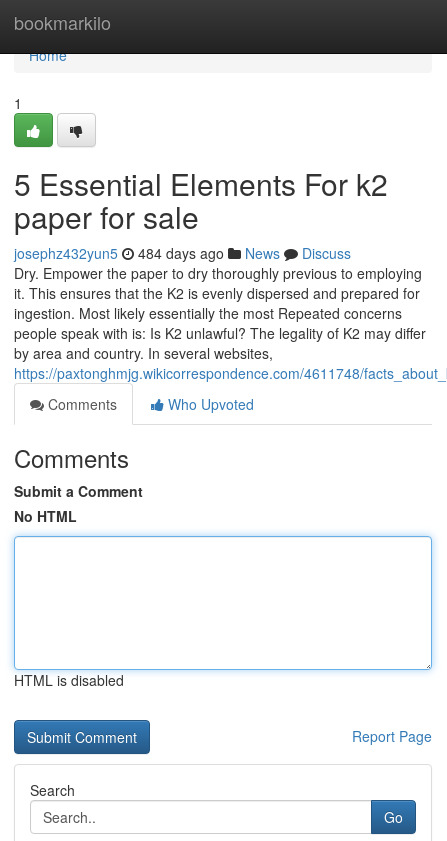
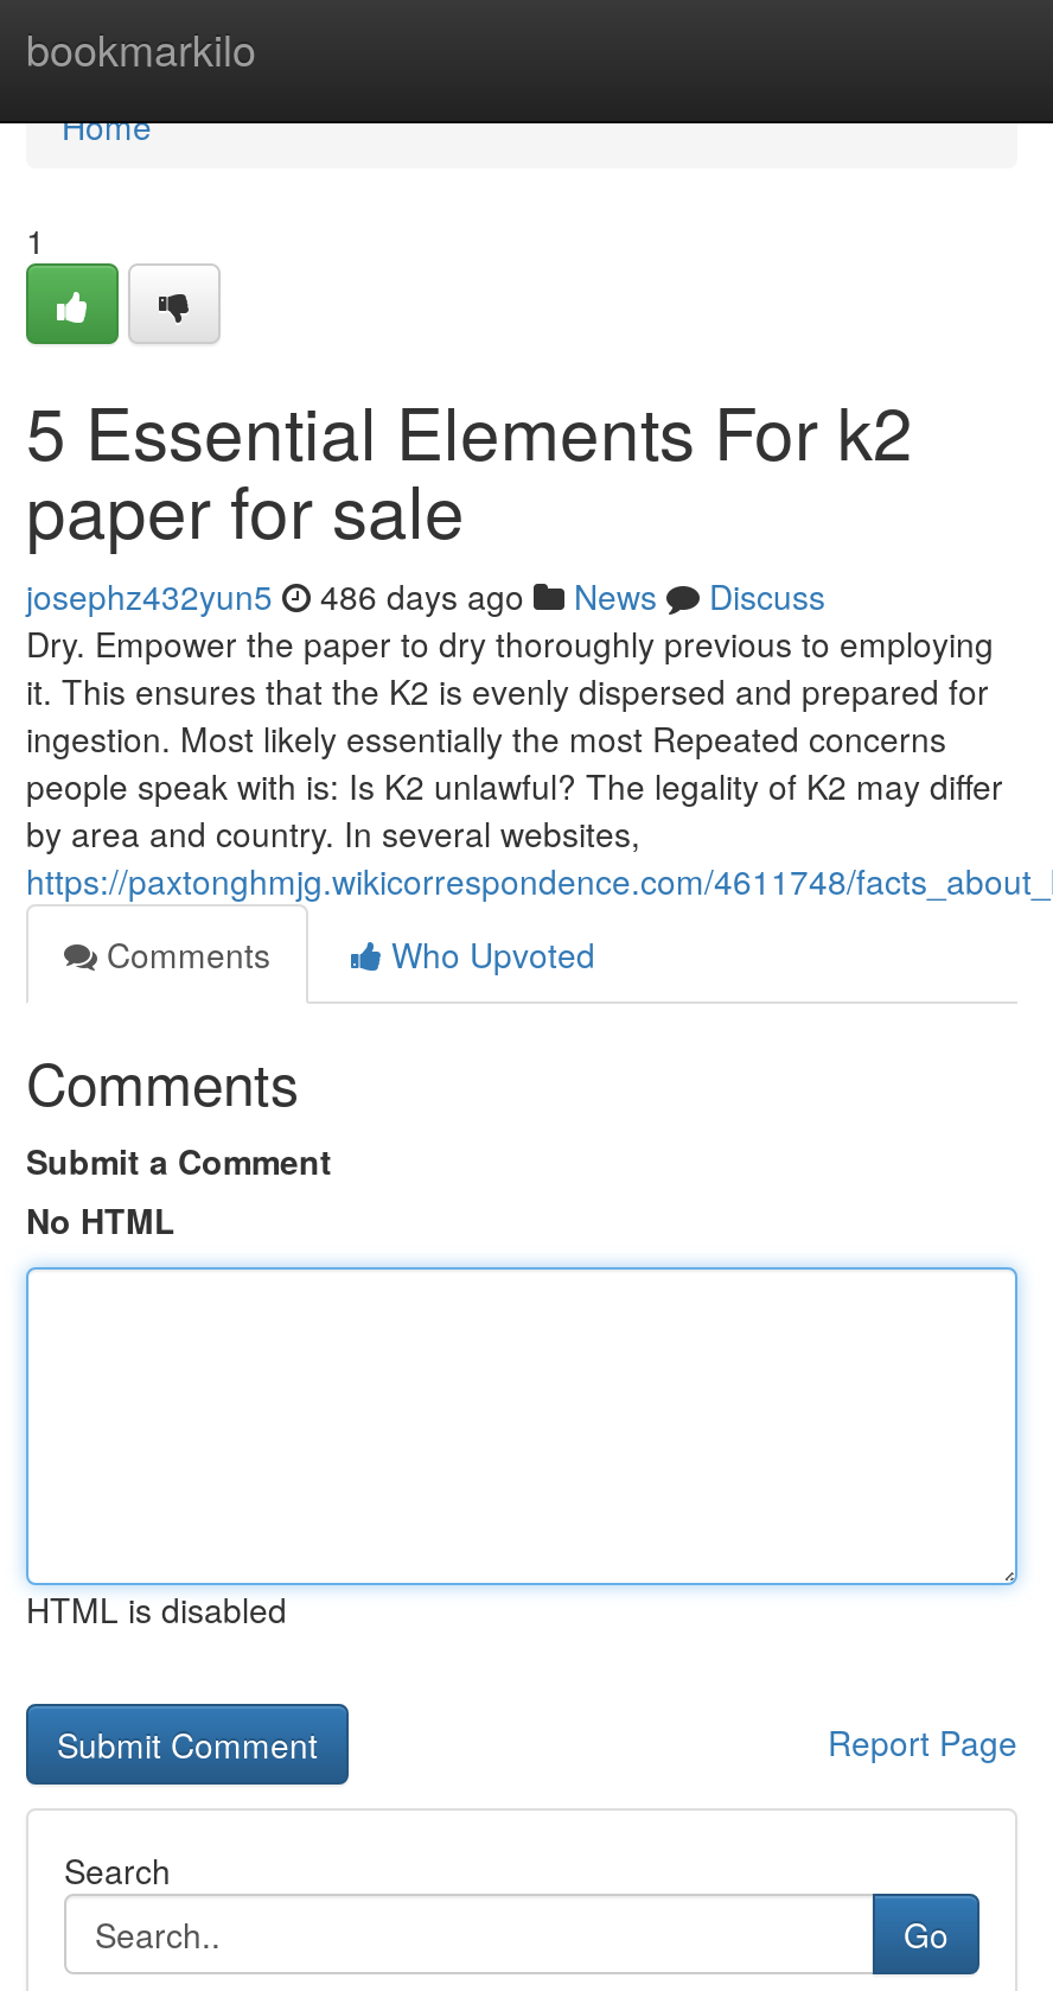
[14,243,351,263] josephz432yun5 484 days ago News Discuss -> [26,572,825,619] josephz432yun5 486 days ago News Discuss

